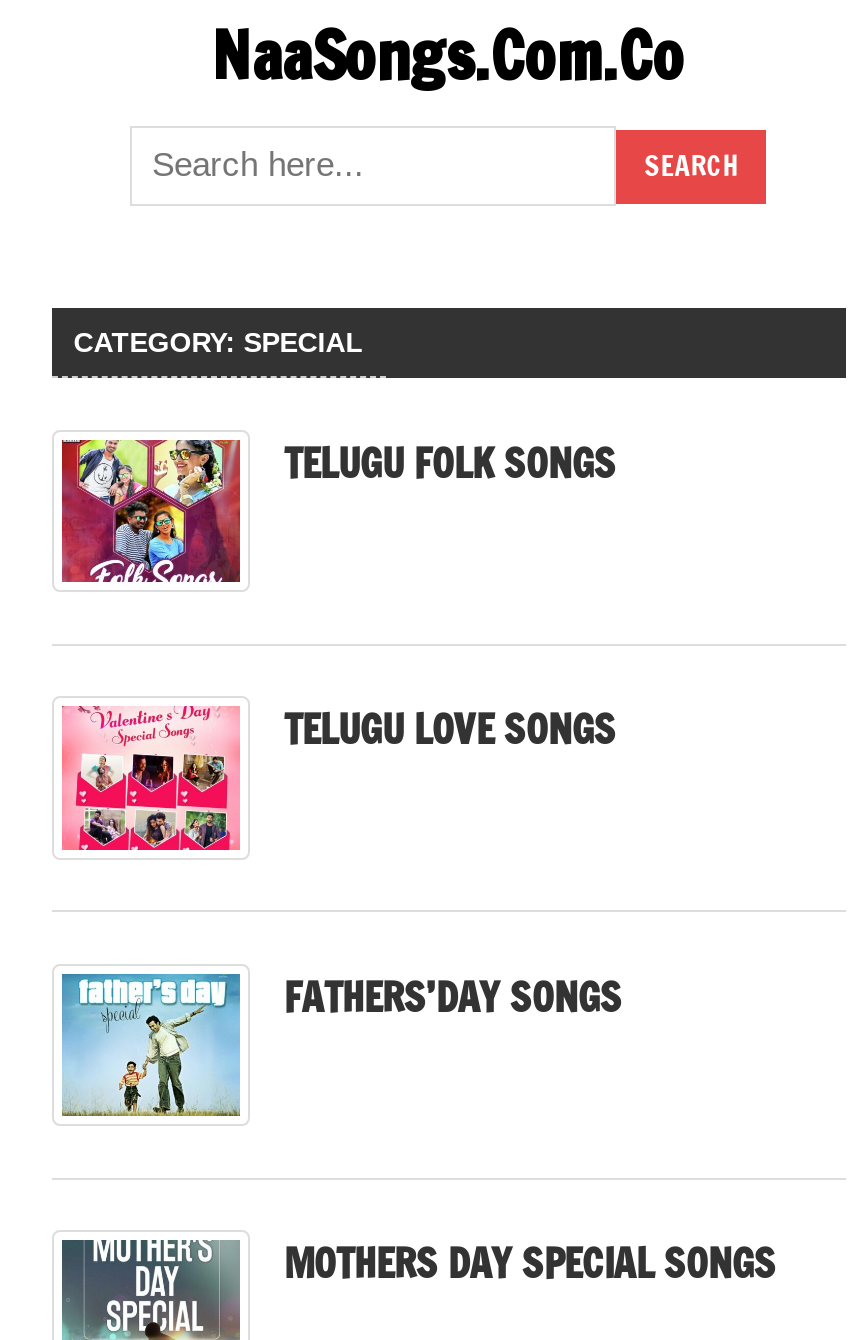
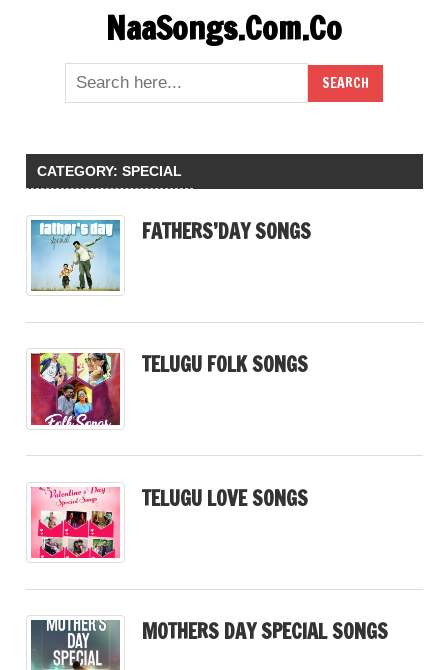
moved [58,434,616,759] -> [29,350,308,513]: [image] | TELUGU FOLK SONGS | TELUGU LOVE SONGS
moved [60,702,242,852] -> [30,484,121,559]: [image]
moved [60,967,622,1118] -> [30,217,311,292]: [image] | FATHERS’DAY SONGS

